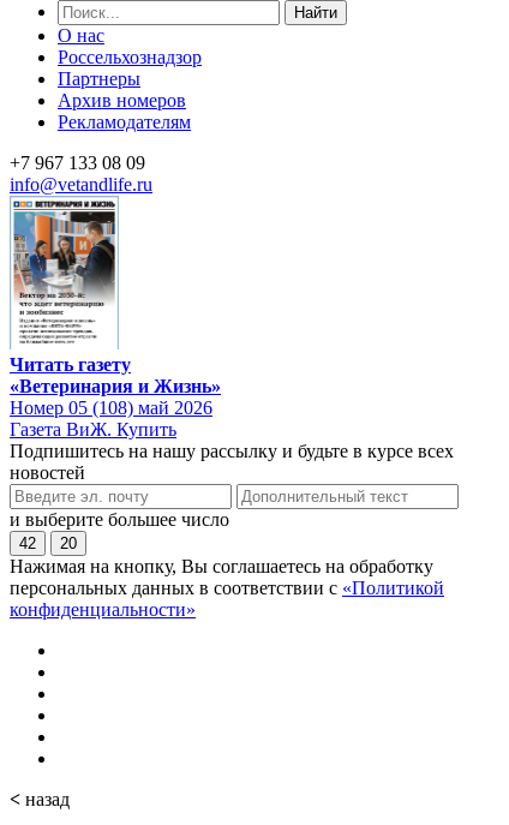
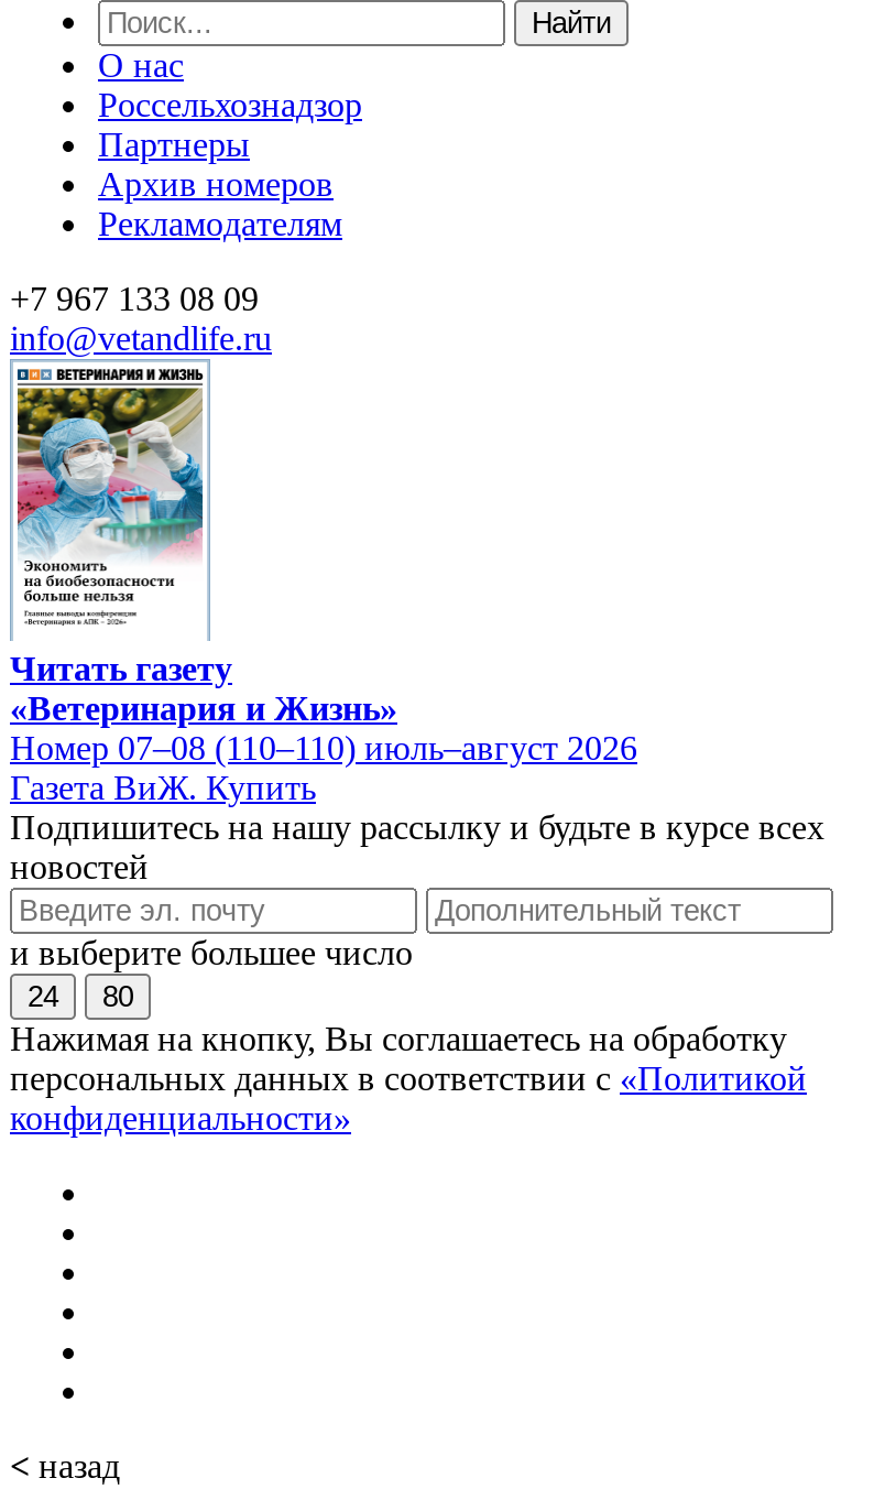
[13,210,116,345] [image] -> [14,385,204,630] [image]
[10,397,212,417] Номер 05 (108) май 2026 -> [10,728,637,766] Номер 07–08 (110–110) июль–август 2026
[19,534,36,552] 42 -> [28,979,58,1012] 24
[60,534,77,552] 20 -> [102,979,133,1012] 80

